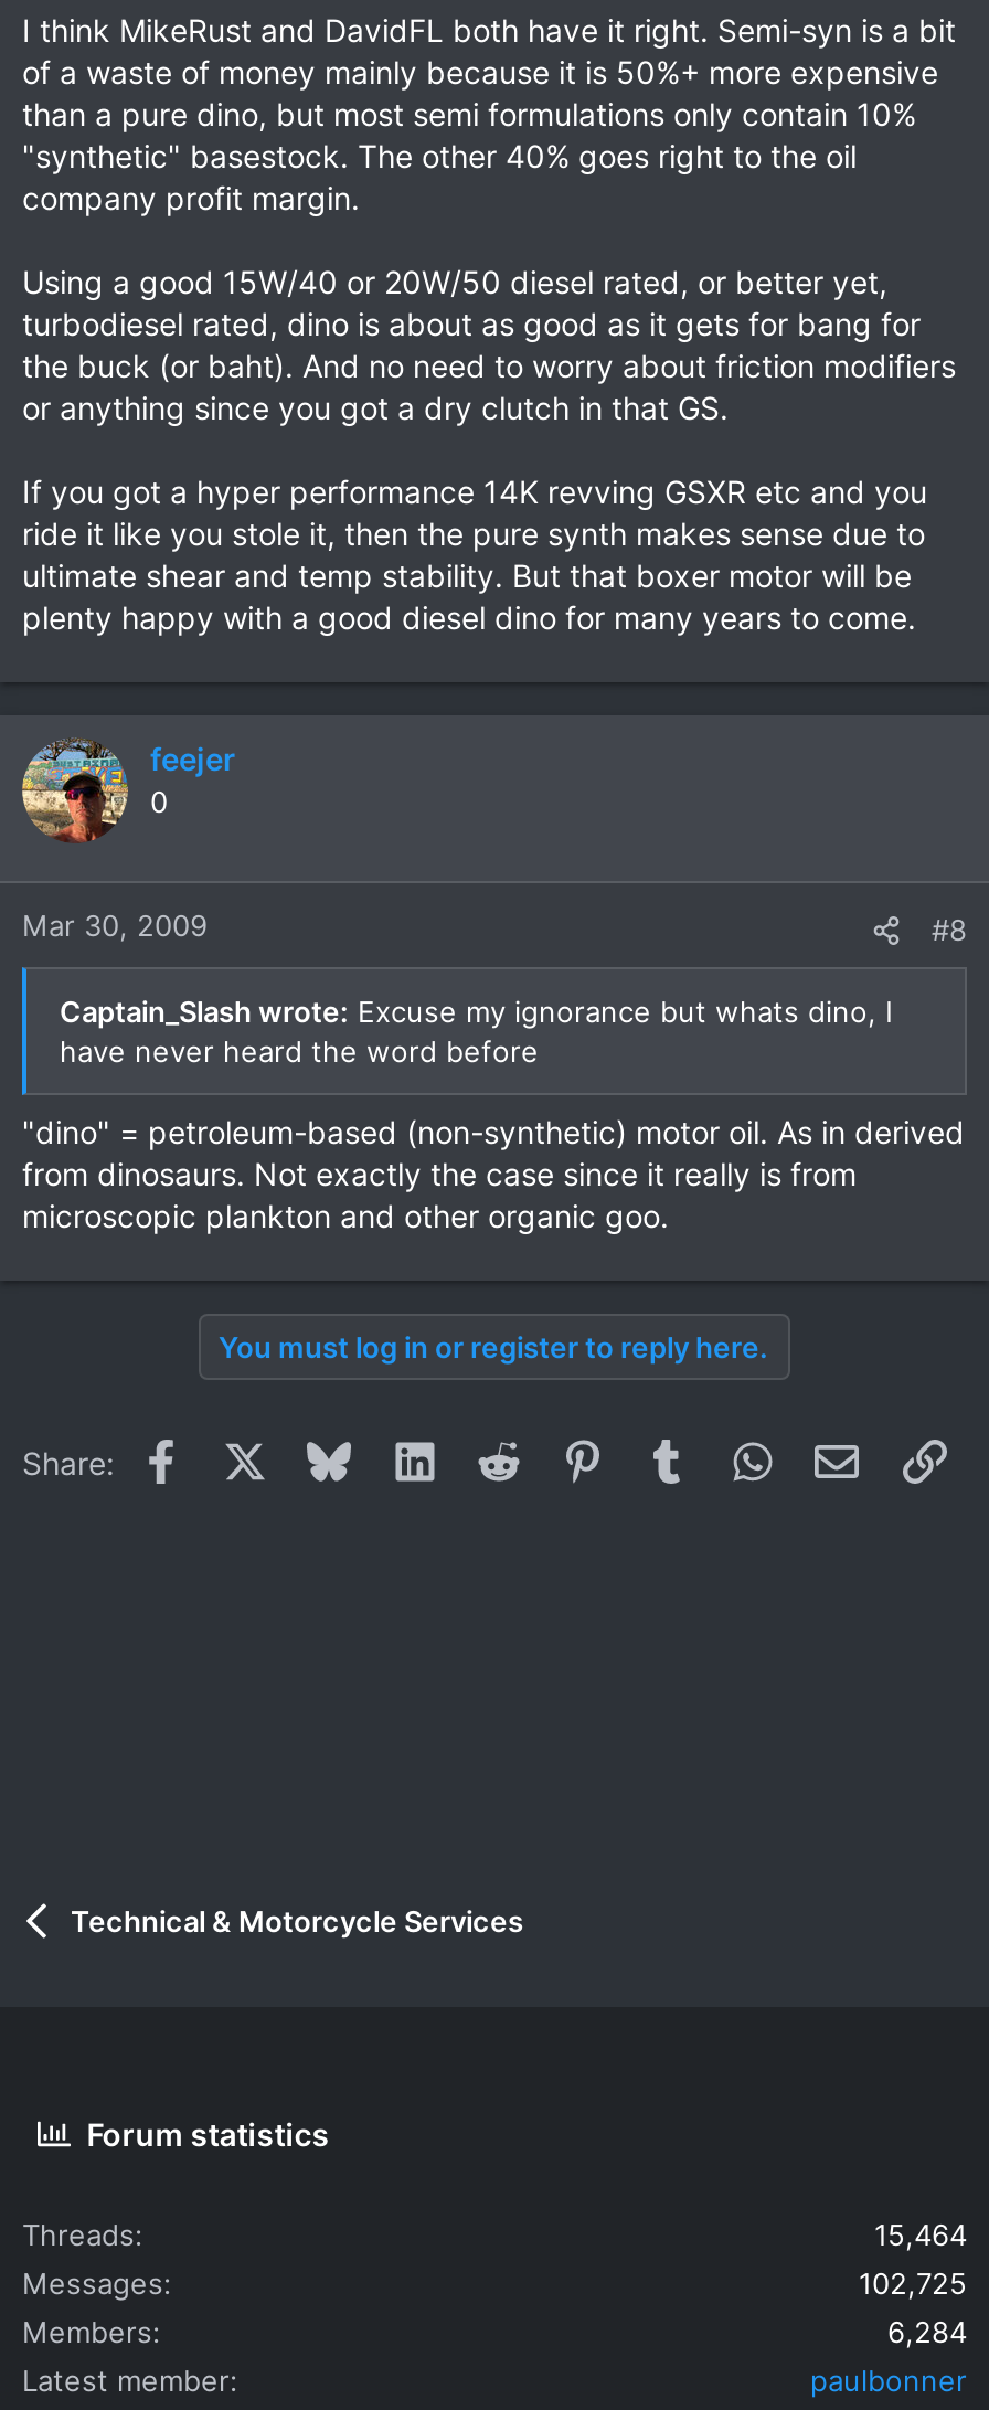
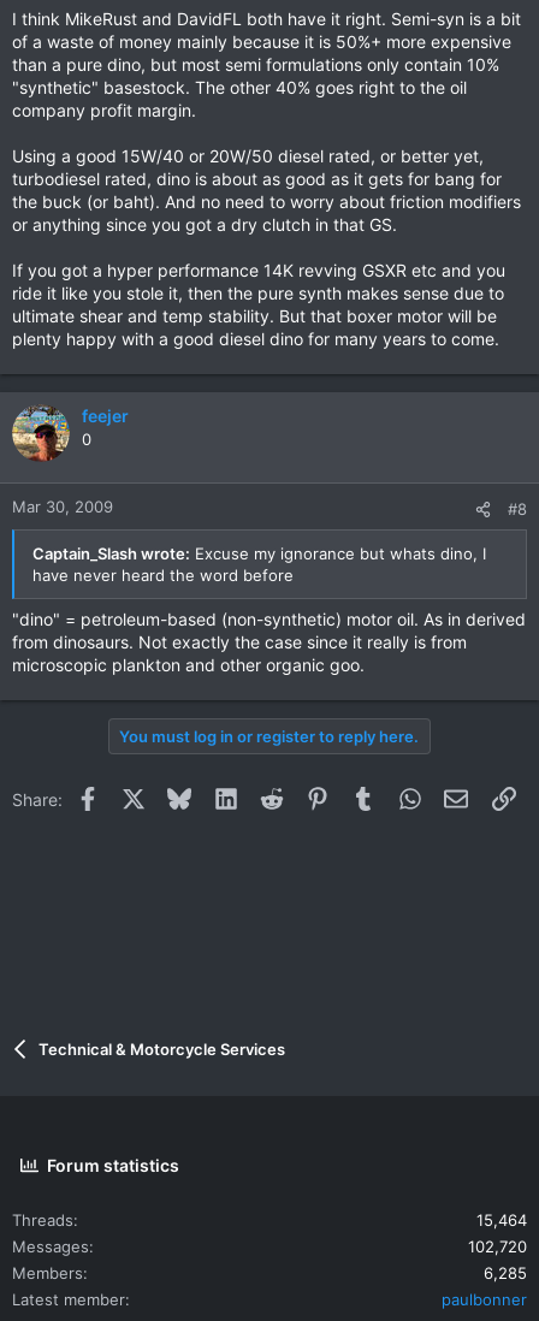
[859,2265,967,2300] 102,725 -> [468,1236,527,1256] 102,720
[887,2313,967,2349] 6,284 -> [484,1263,527,1282] 6,285

